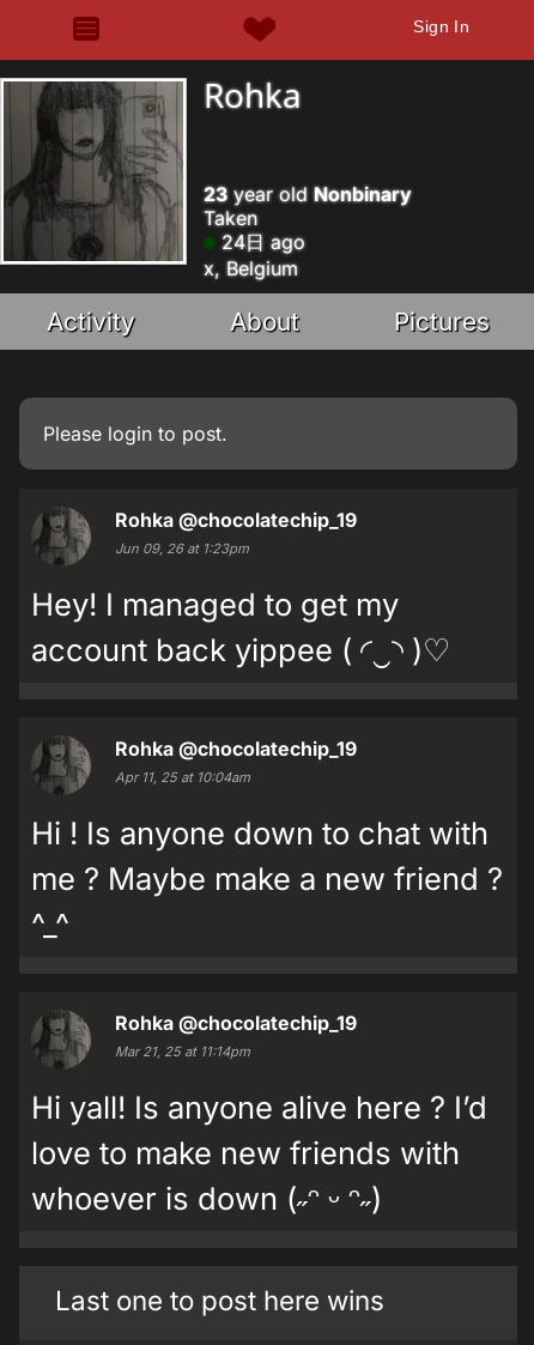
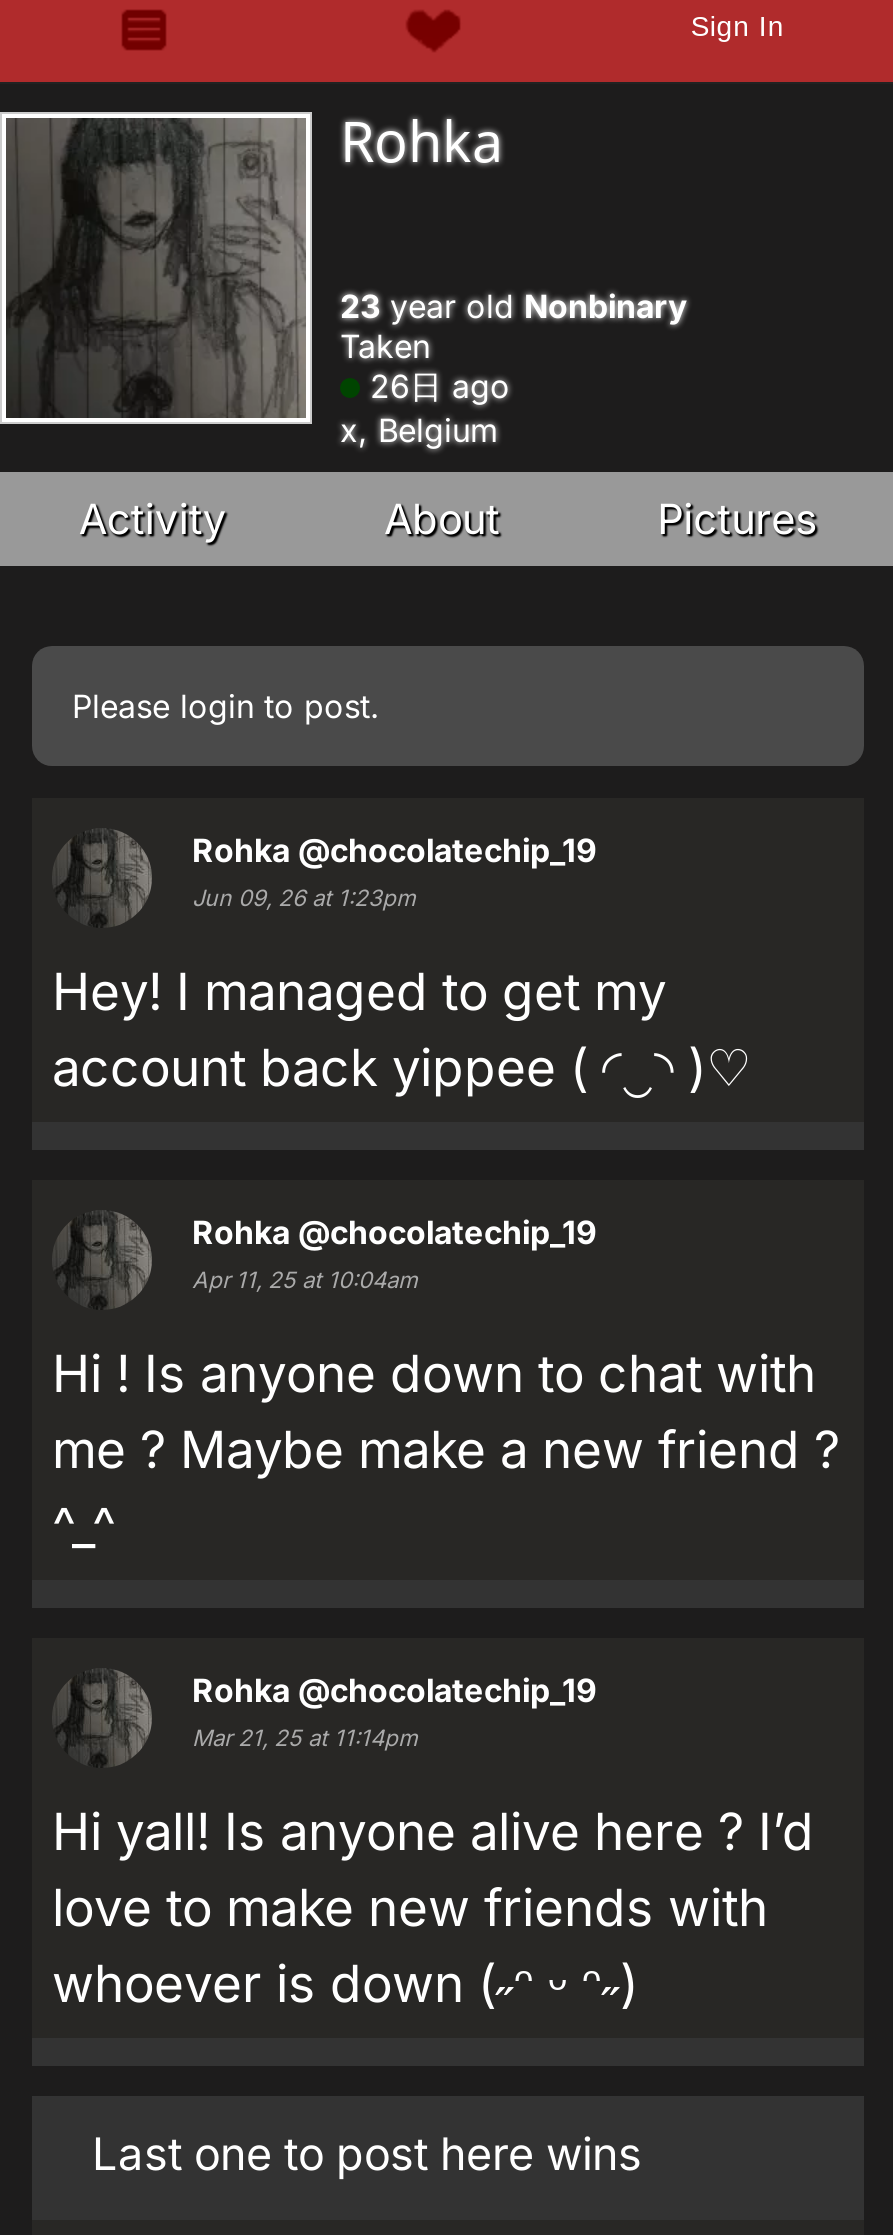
[216,230,305,254] 24日 ago -> [360,366,510,406] 26日 ago

